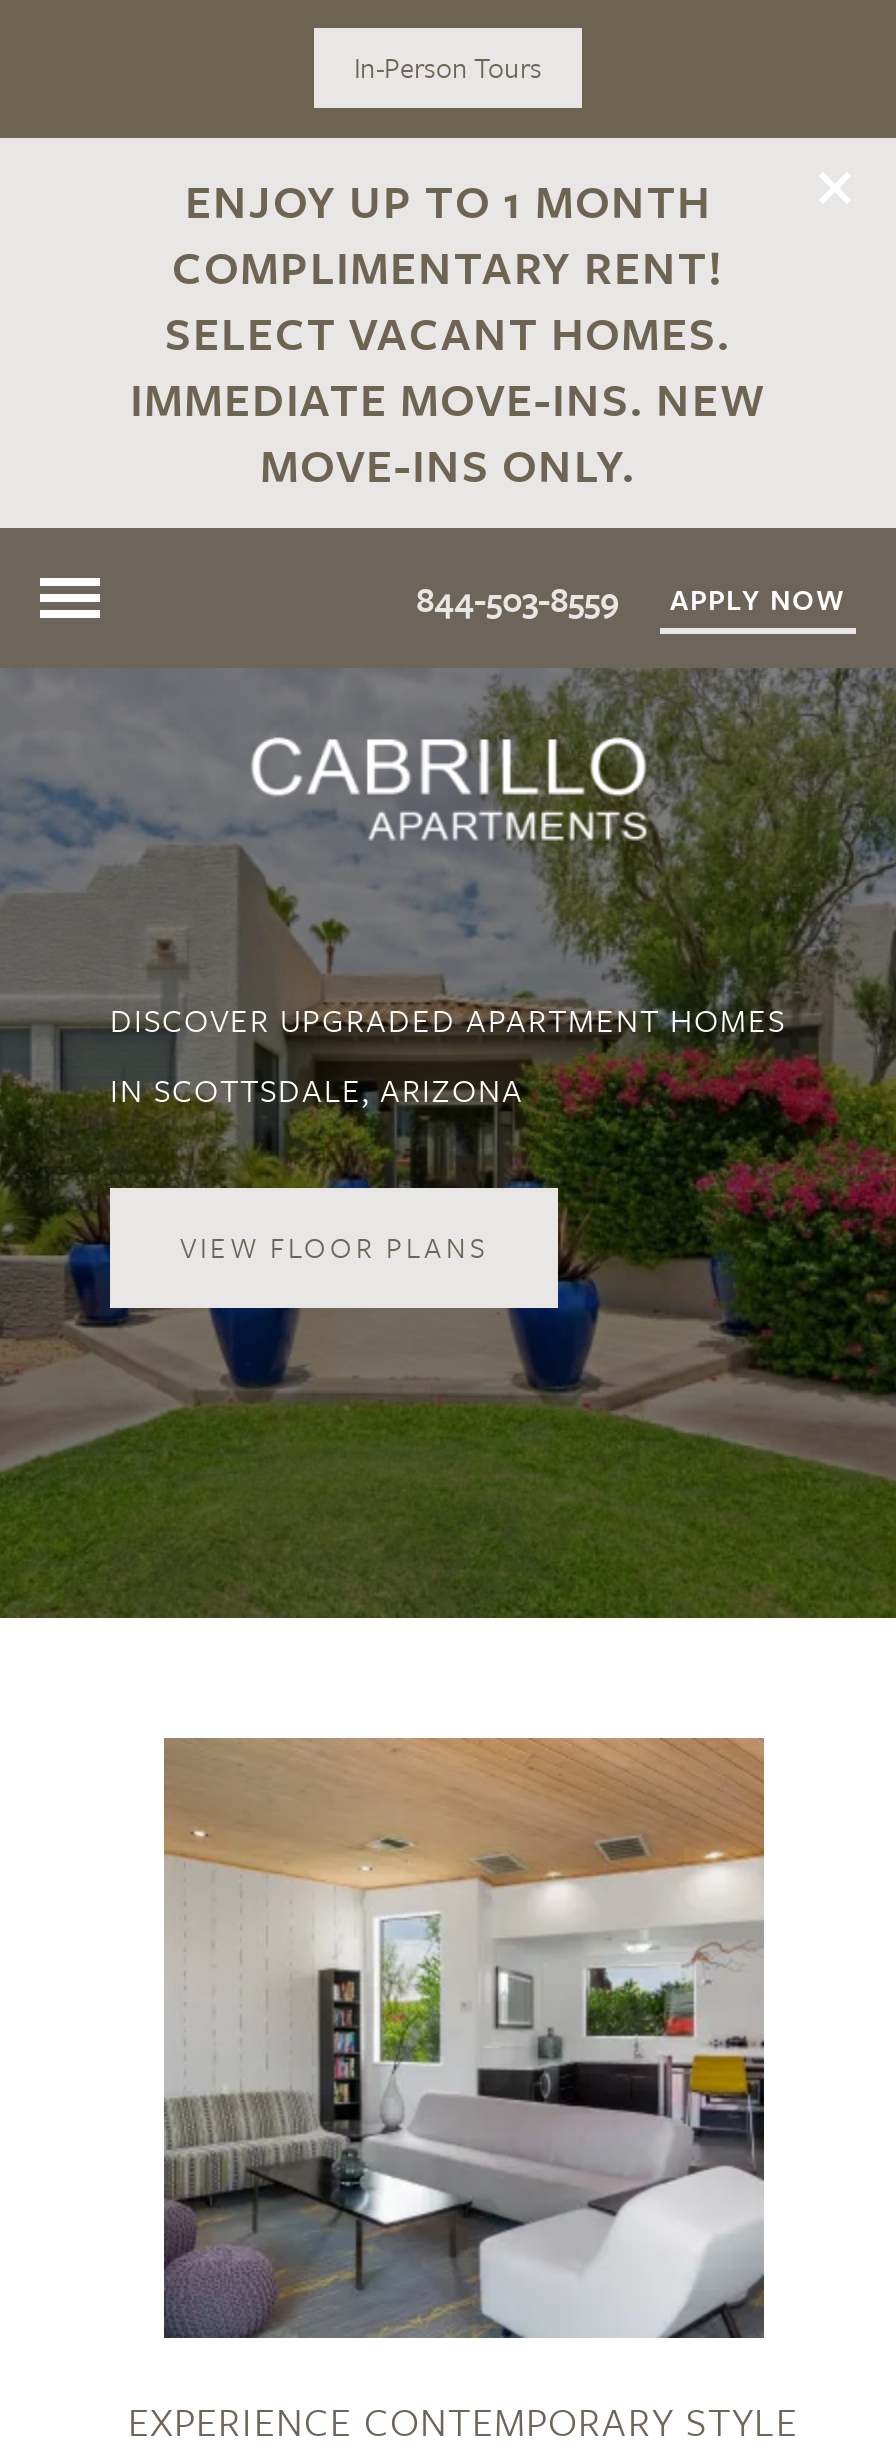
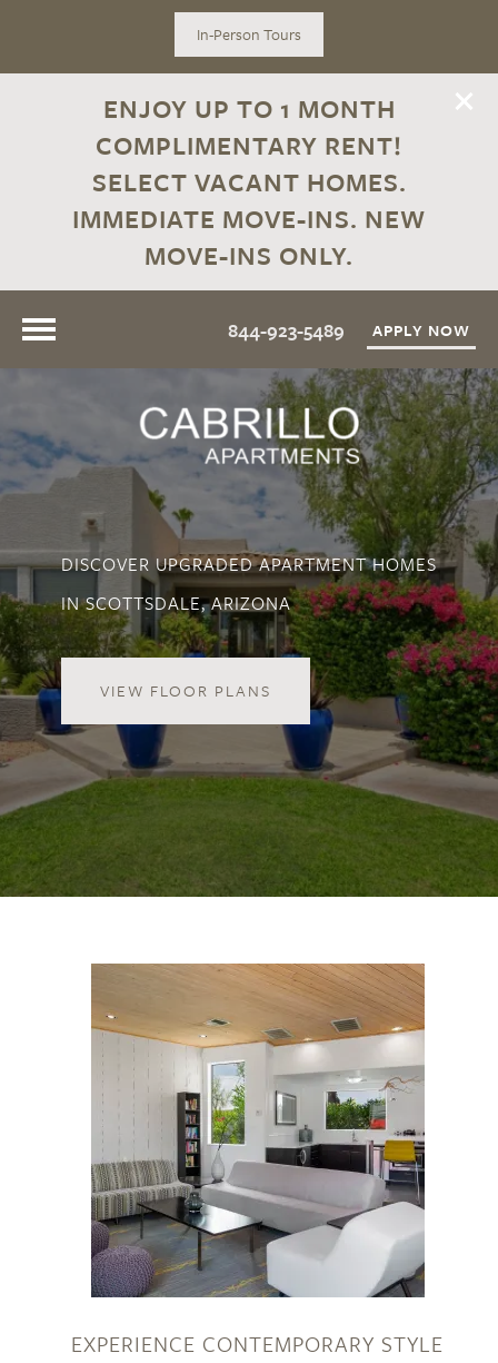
[416,574,846,624] 844-503-8559 APPLY NOW -> [228,316,470,344] 844-923-5489 APPLY NOW

